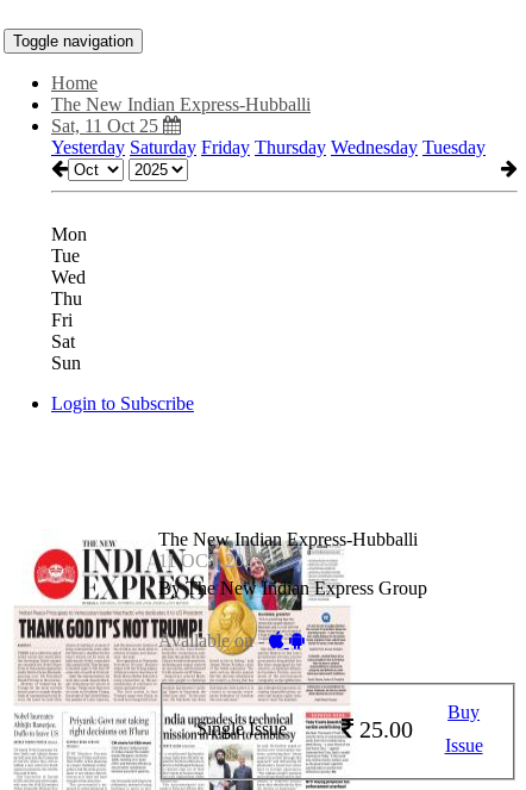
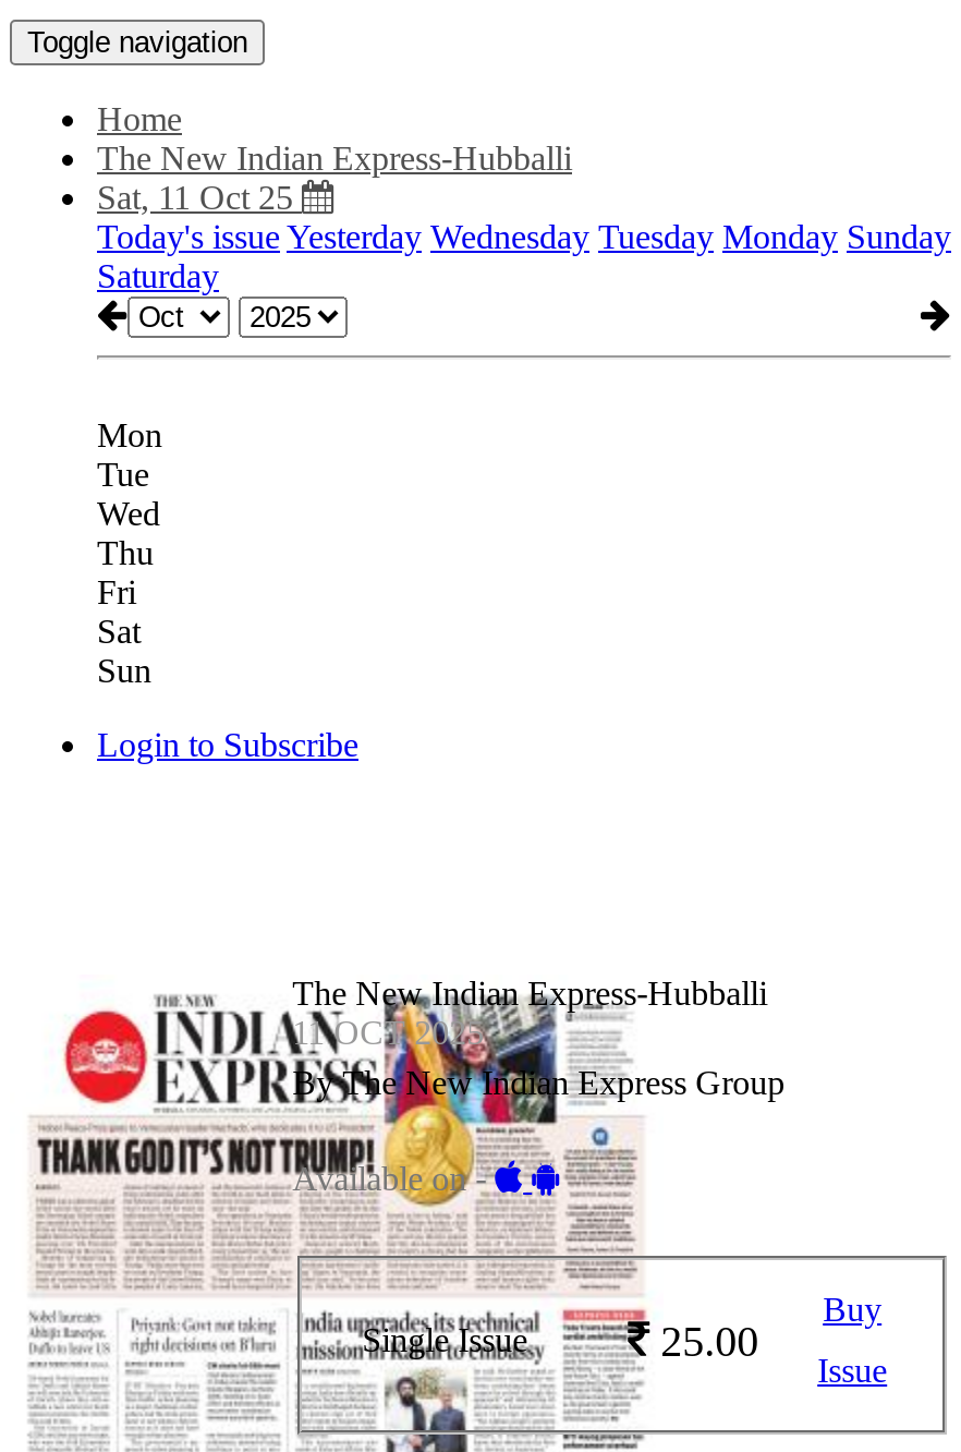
[51,137,486,157] Yesterday Saturday Friday Thursday Wednesday Tuesday -> [97,218,951,294] Today's issue Yesterday Wednesday Tuesday Monday Sunday | Saturday

